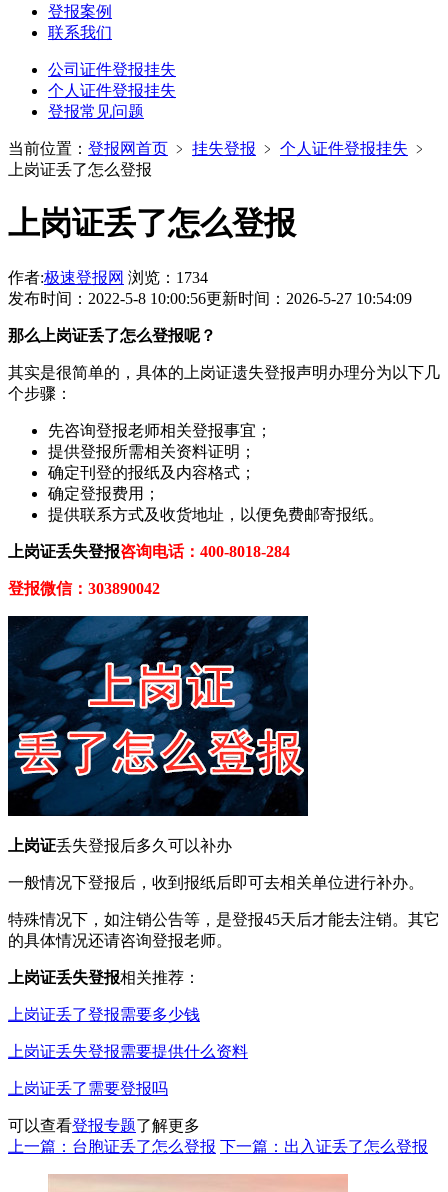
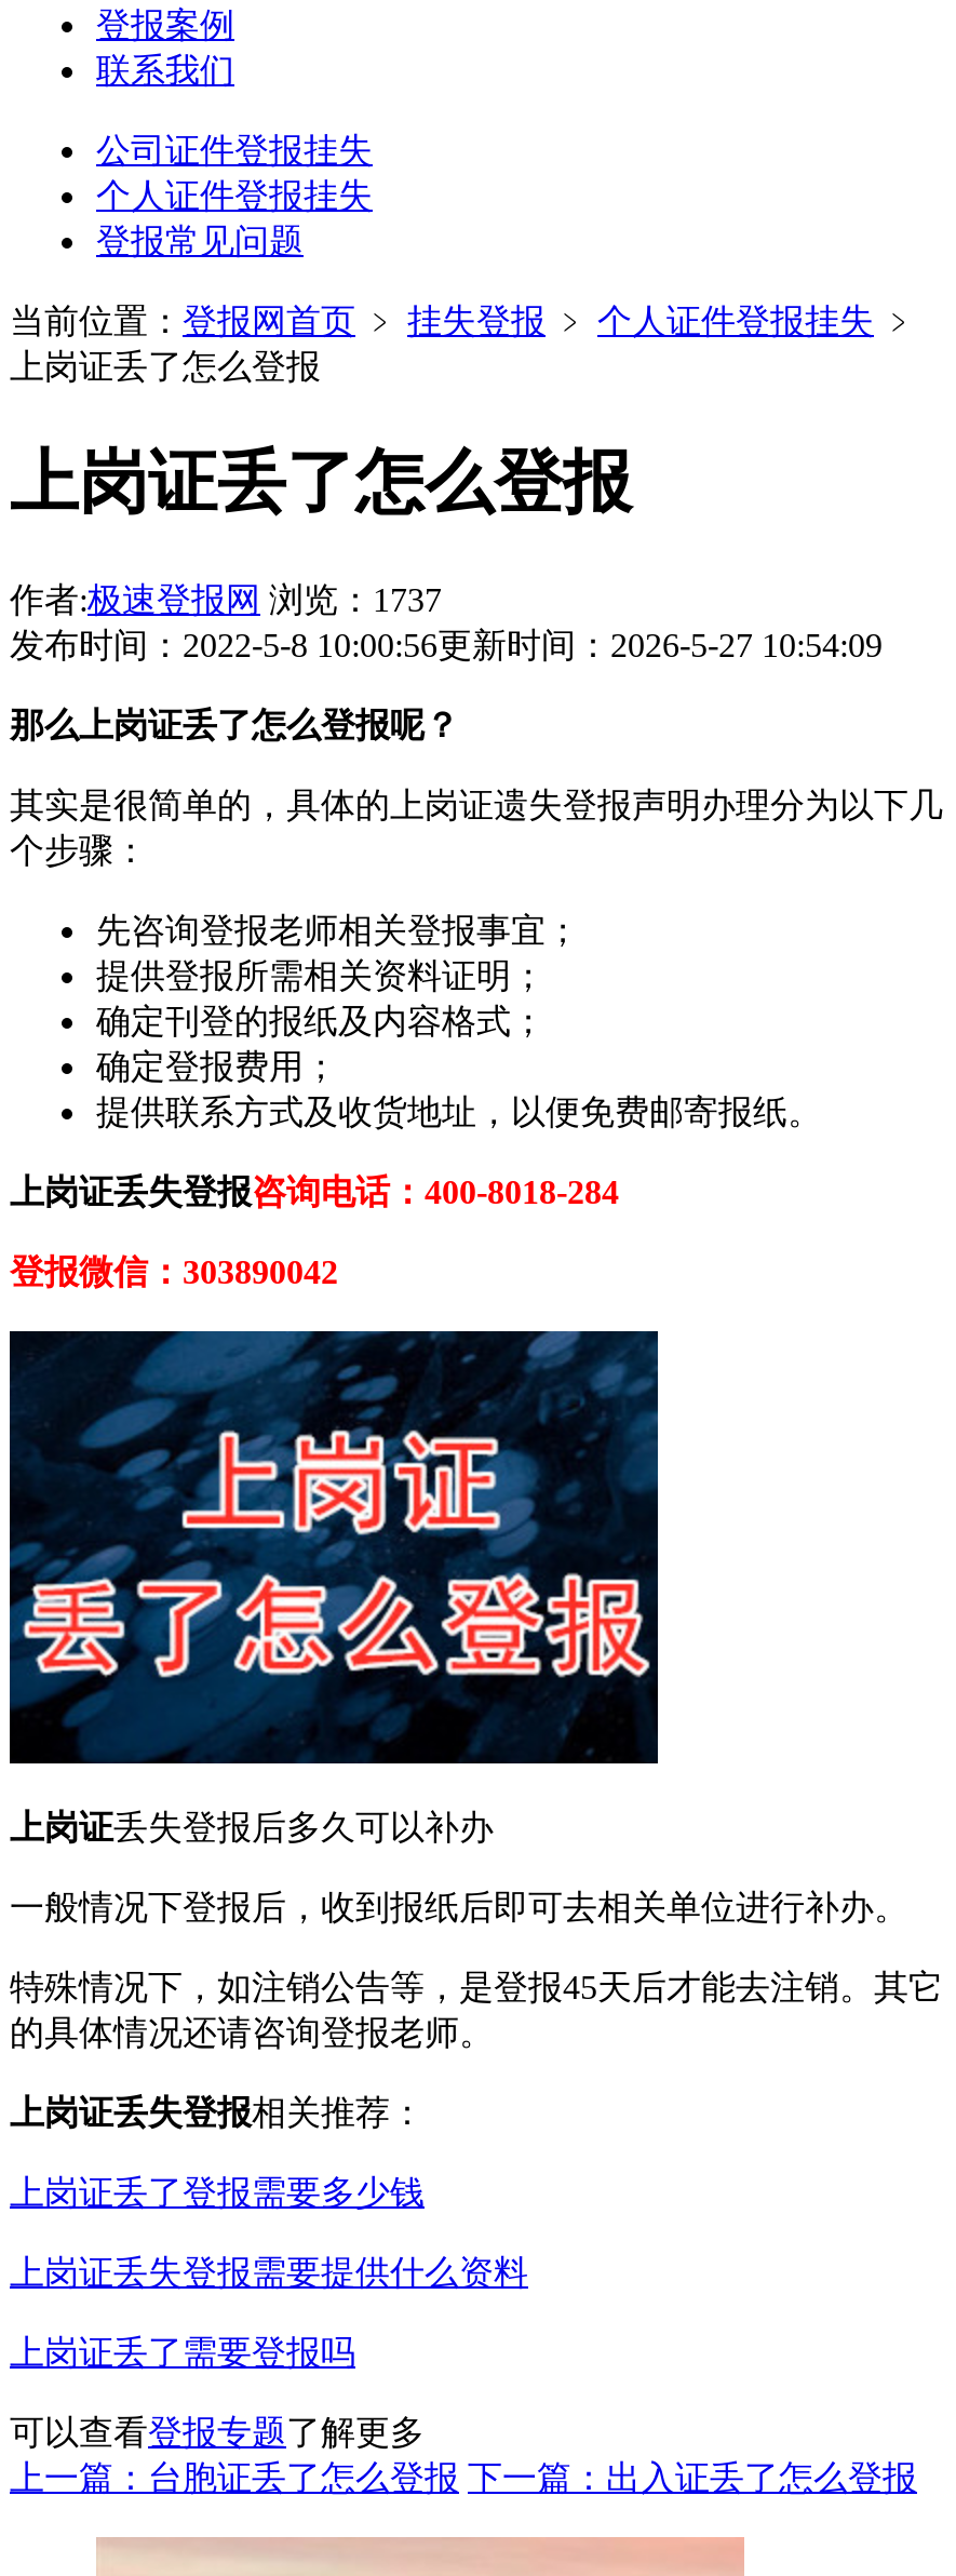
[8,269,208,286] 作者:极速登报网 浏览：1734 -> [10,581,442,617] 作者:极速登报网 浏览：1737

